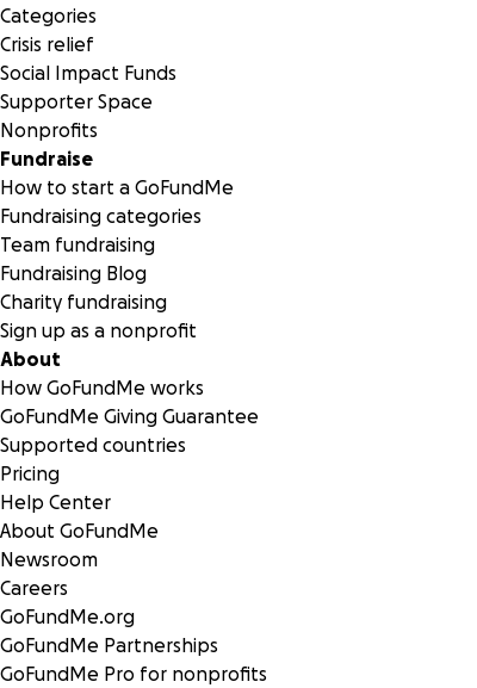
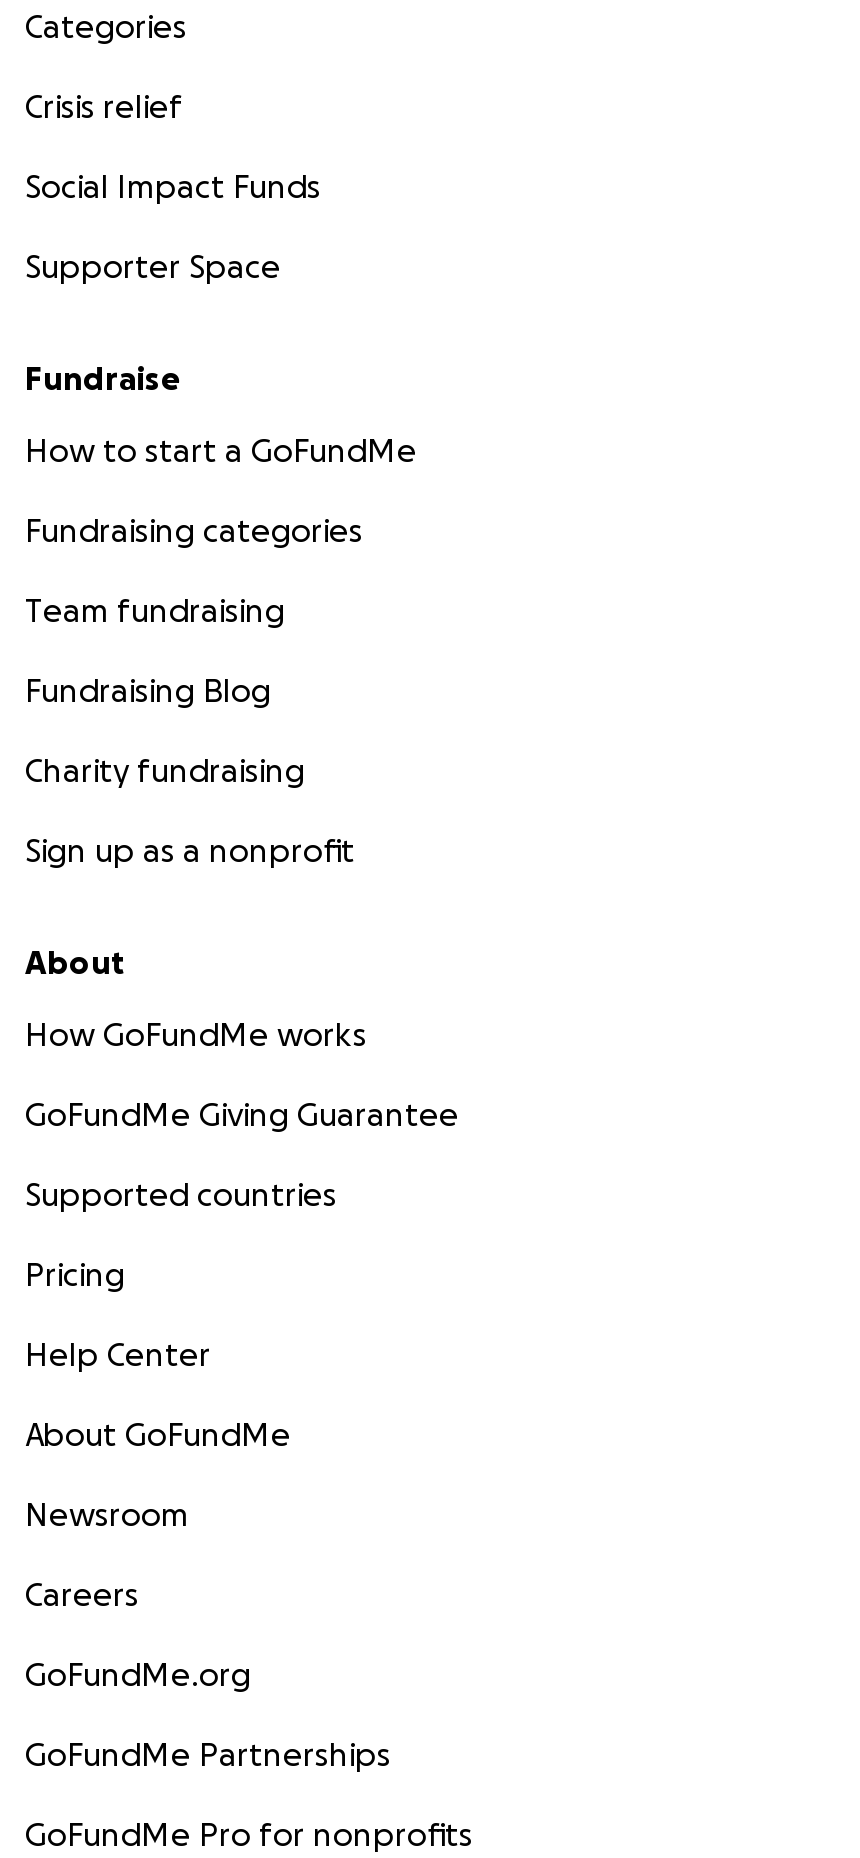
[0,119,98,141] Nonprofits -> none

